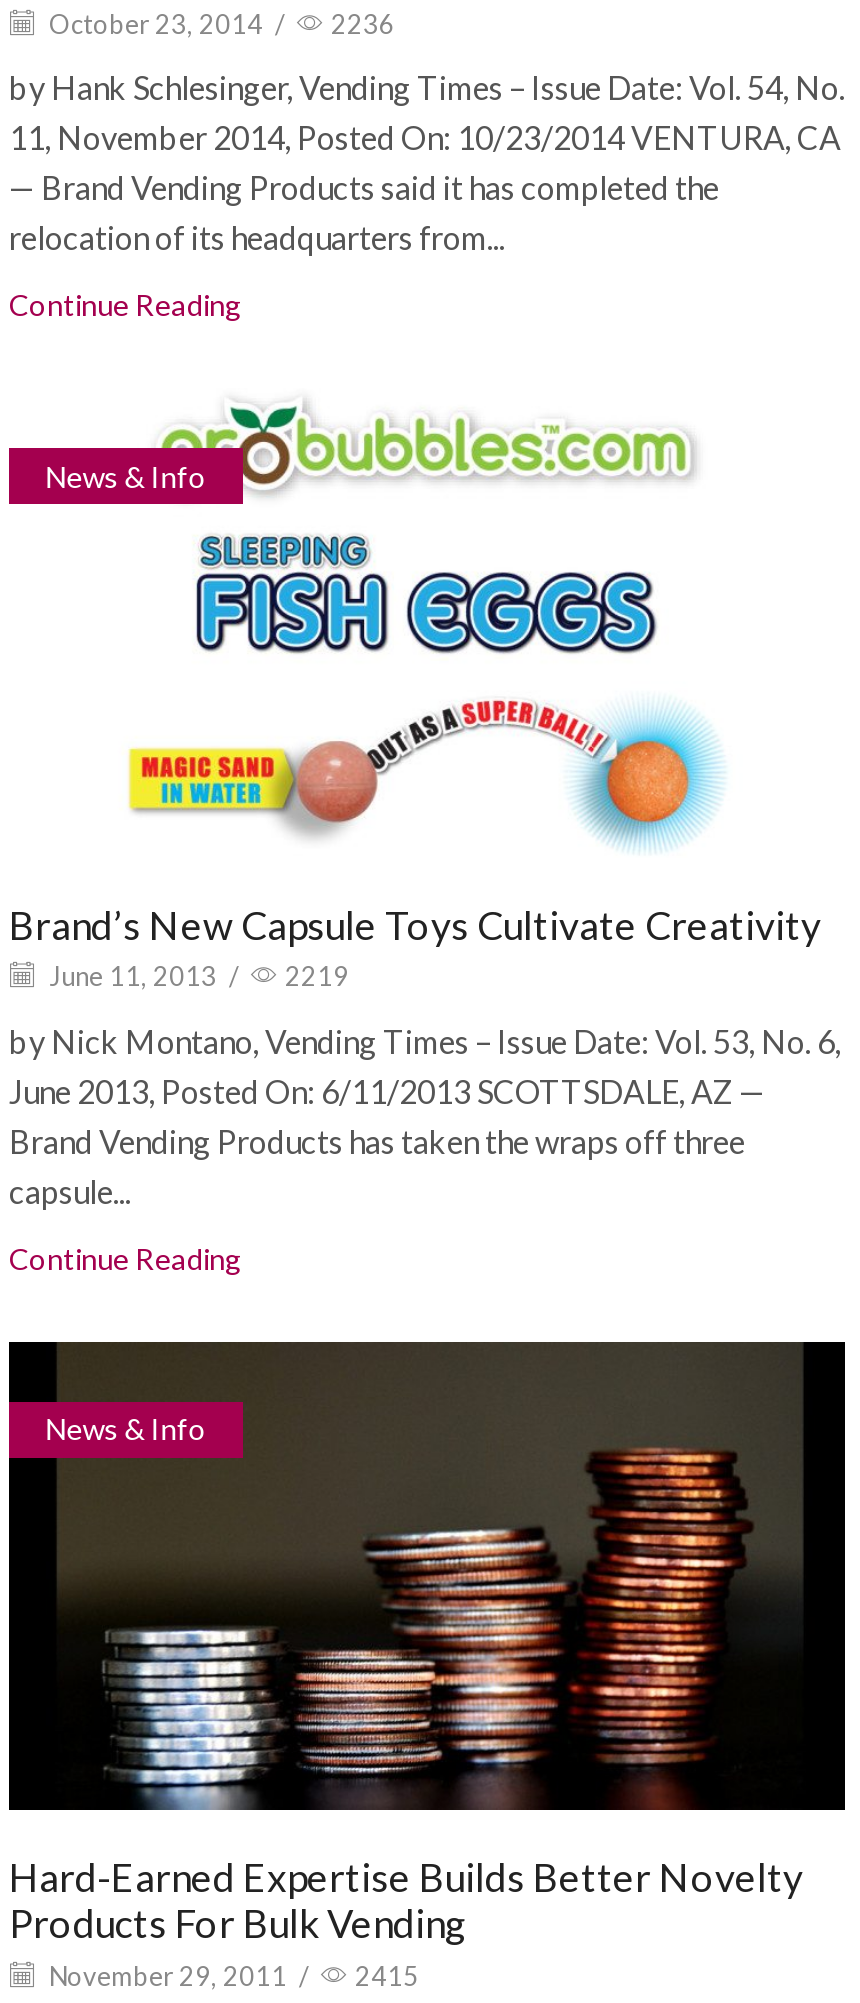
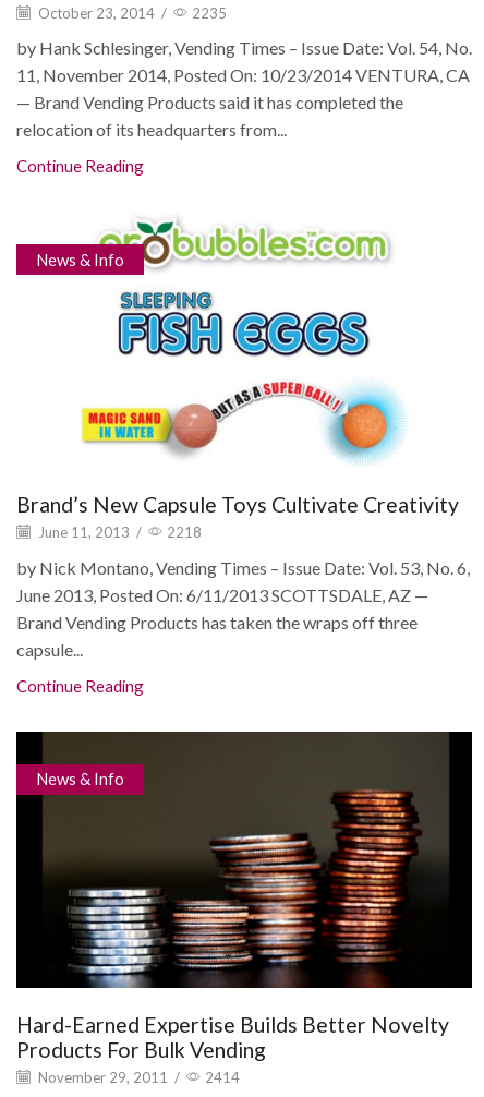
[43,7,395,39] October 23, 2014 / 2236 -> [35,4,227,21] October 23, 2014 / 2235
[43,961,349,993] June 11, 2013 / 2219 -> [35,524,202,541] June 11, 2013 / 2218
[43,1961,419,1993] November 29, 2011 / 2415 -> [35,1069,240,1087] November 29, 2011 / 2414

